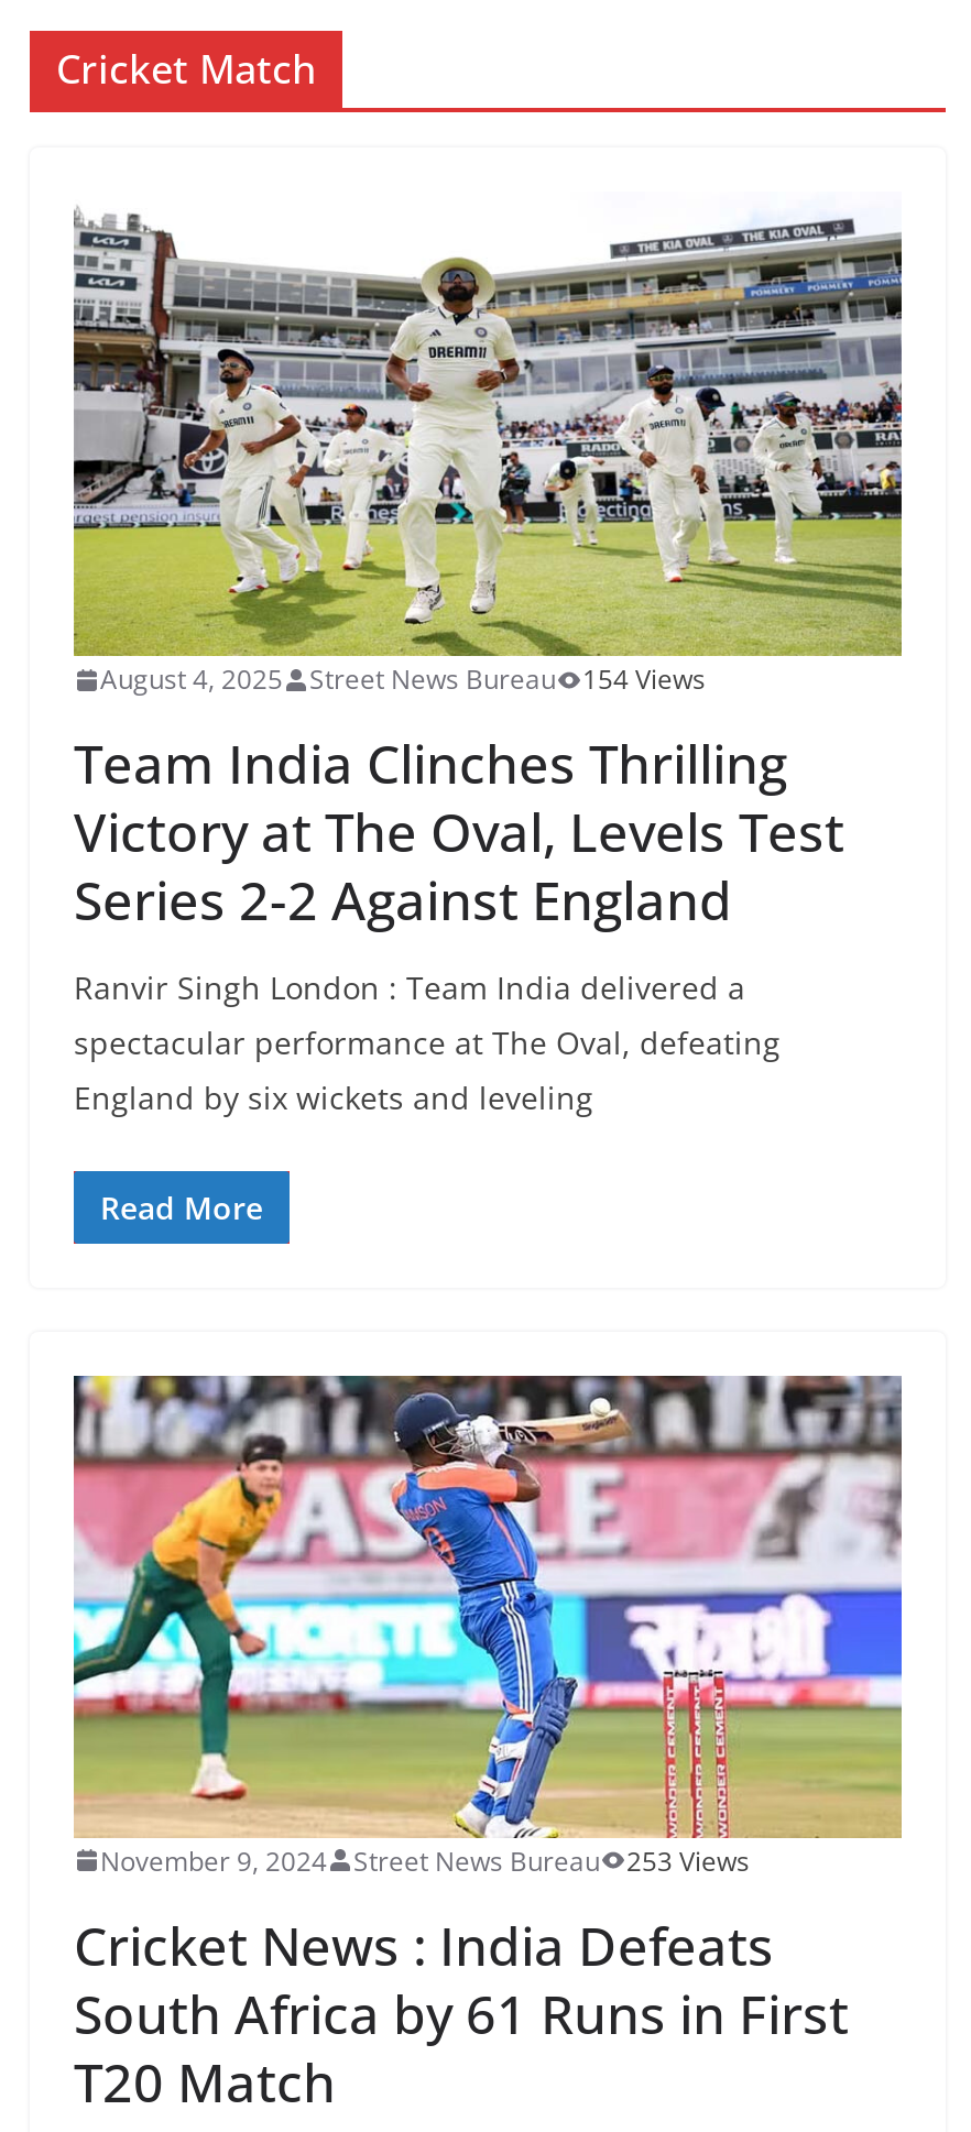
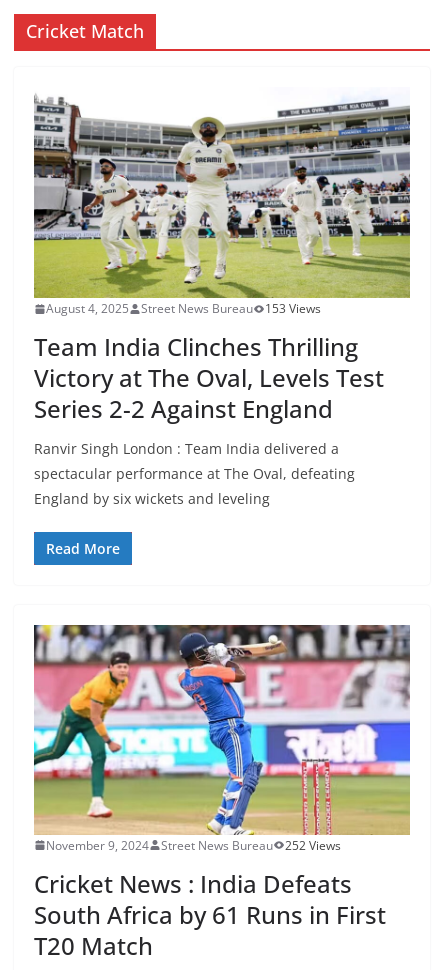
[100,662,706,699] August 4, 2025 Street News Bureau 154 Views -> [46,300,321,317] August 4, 2025 Street News Bureau 153 Views
[100,1842,750,1879] November 9, 2024 Street News Bureau 253 Views -> [46,837,341,854] November 9, 2024 Street News Bureau 252 Views

